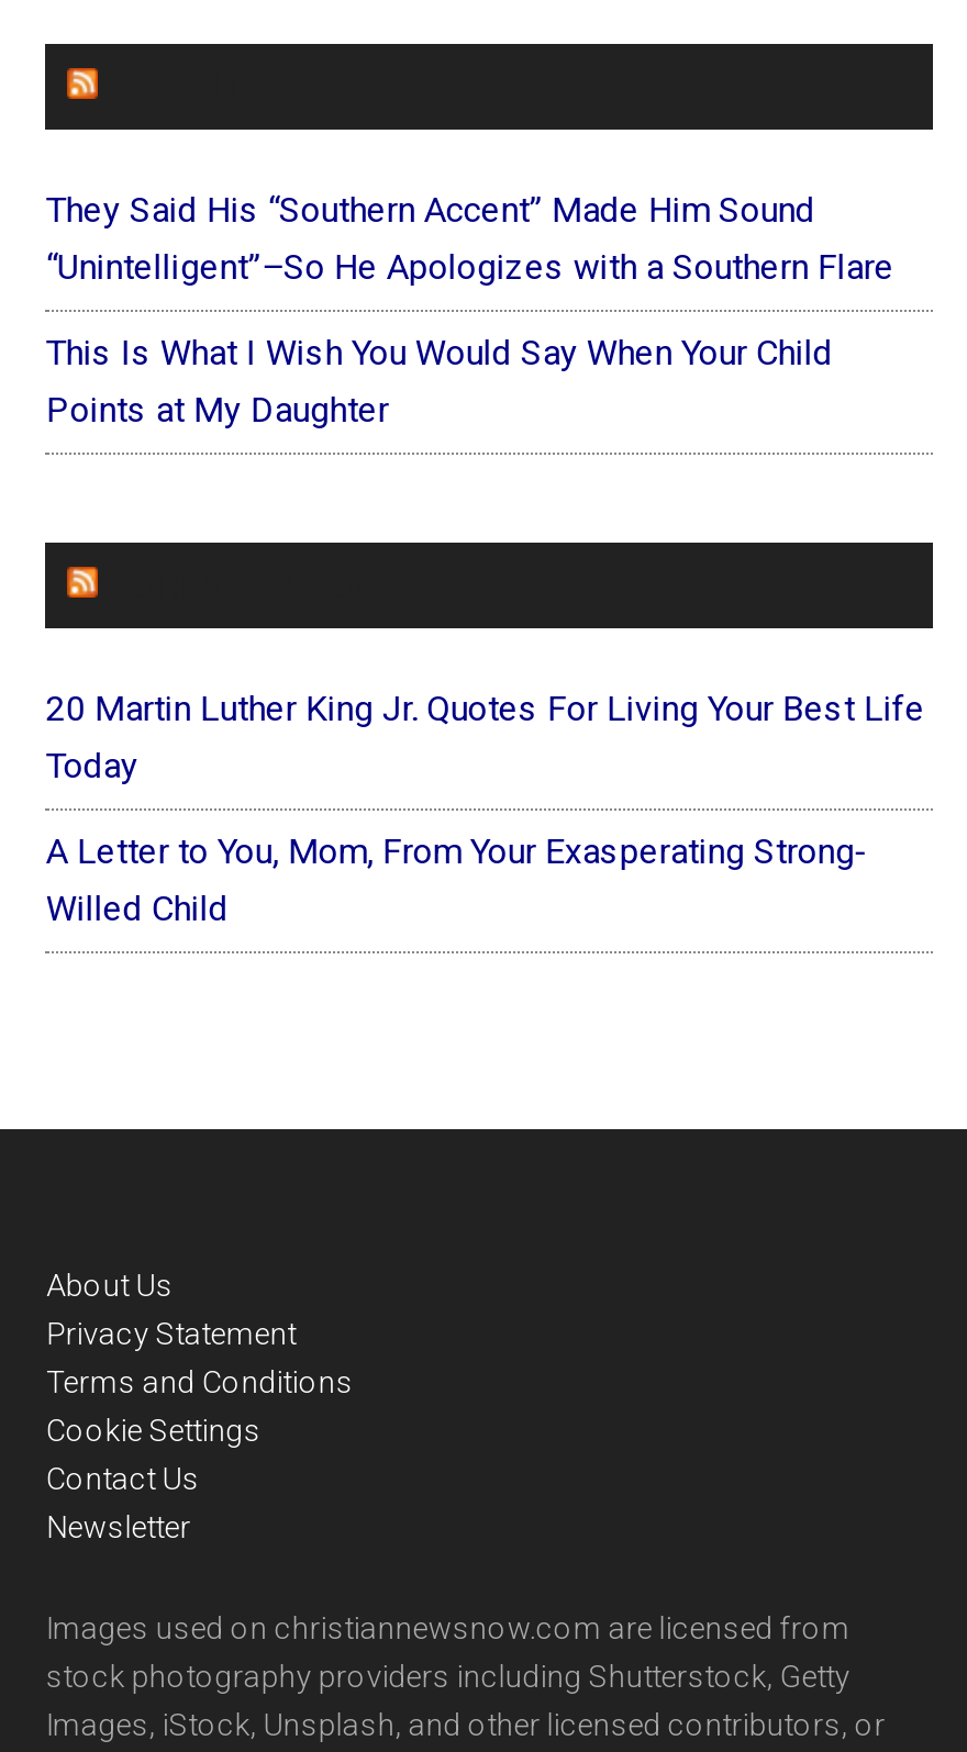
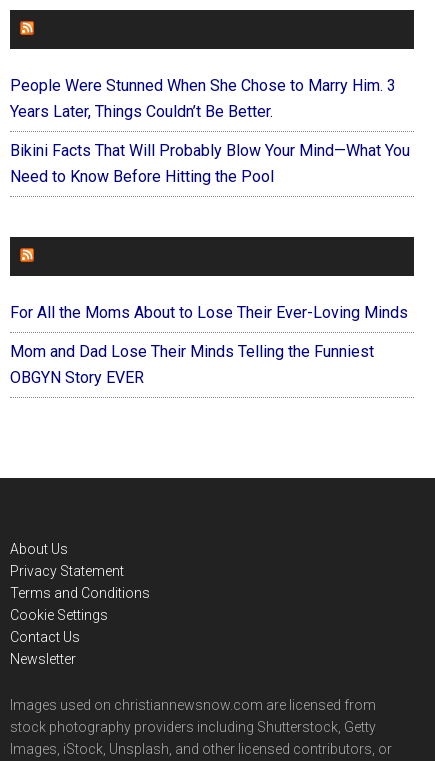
[46,190,894,289] They Said His “Southern Accent” Made Him Sound | “Unintelligent”–So He Apologizes with a Southern Flare -> [10,76,396,121] People Were Stunned When She Chose to Marry Him. 3 | Years Later, Things Couldn’t Be Better.
[46,333,833,432] This Is What I Wish You Would Say When Your Child | Points at My Daughter -> [10,141,410,186] Bikini Facts That Will Probably Blow Your Mind—What You | Need to Know Before Hitting the Pool
[46,689,925,788] 20 Martin Luther King Jr. Quotes For Living Your Best Life | Today -> [10,303,408,322] For All the Moms About to Lose Their Ever-Loving Minds
[46,832,868,931] A Letter to You, Mom, From Your Exasperating Strong- | Willed Child -> [10,342,374,387] Mom and Dad Lose Their Minds Telling the Funniest | OBGYN Story EVER

